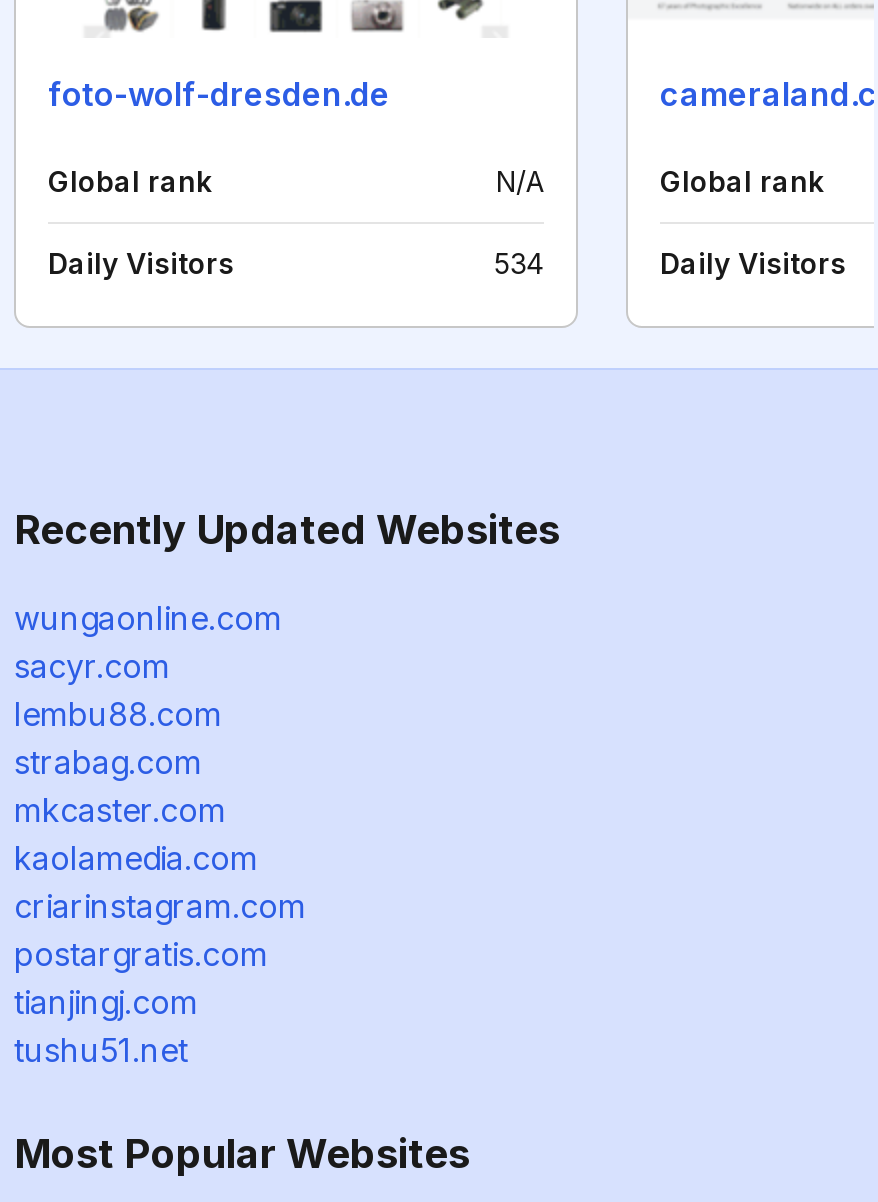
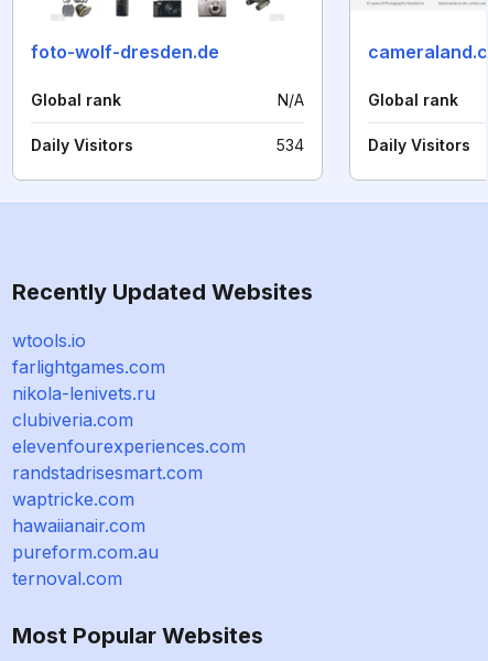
[14,598,306,1070] wungaonline.com | sacyr.com | lembu88.com | strabag.com | mkcaster.com | kaolamedia.com | criarinstagram.com | postargratis.com | tianjingj.com | tushu51.net -> [12,329,246,589] wtools.io | farlightgames.com | nikola-lenivets.ru | clubiveria.com | elevenfourexperiences.com | randstadrisesmart.com | waptricke.com | hawaiianair.com | pureform.com.au | ternoval.com

